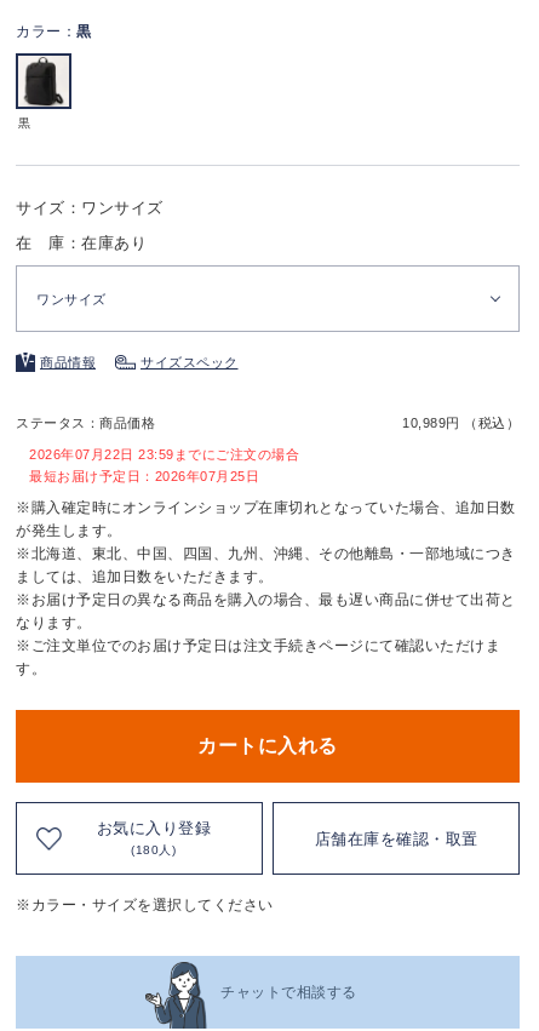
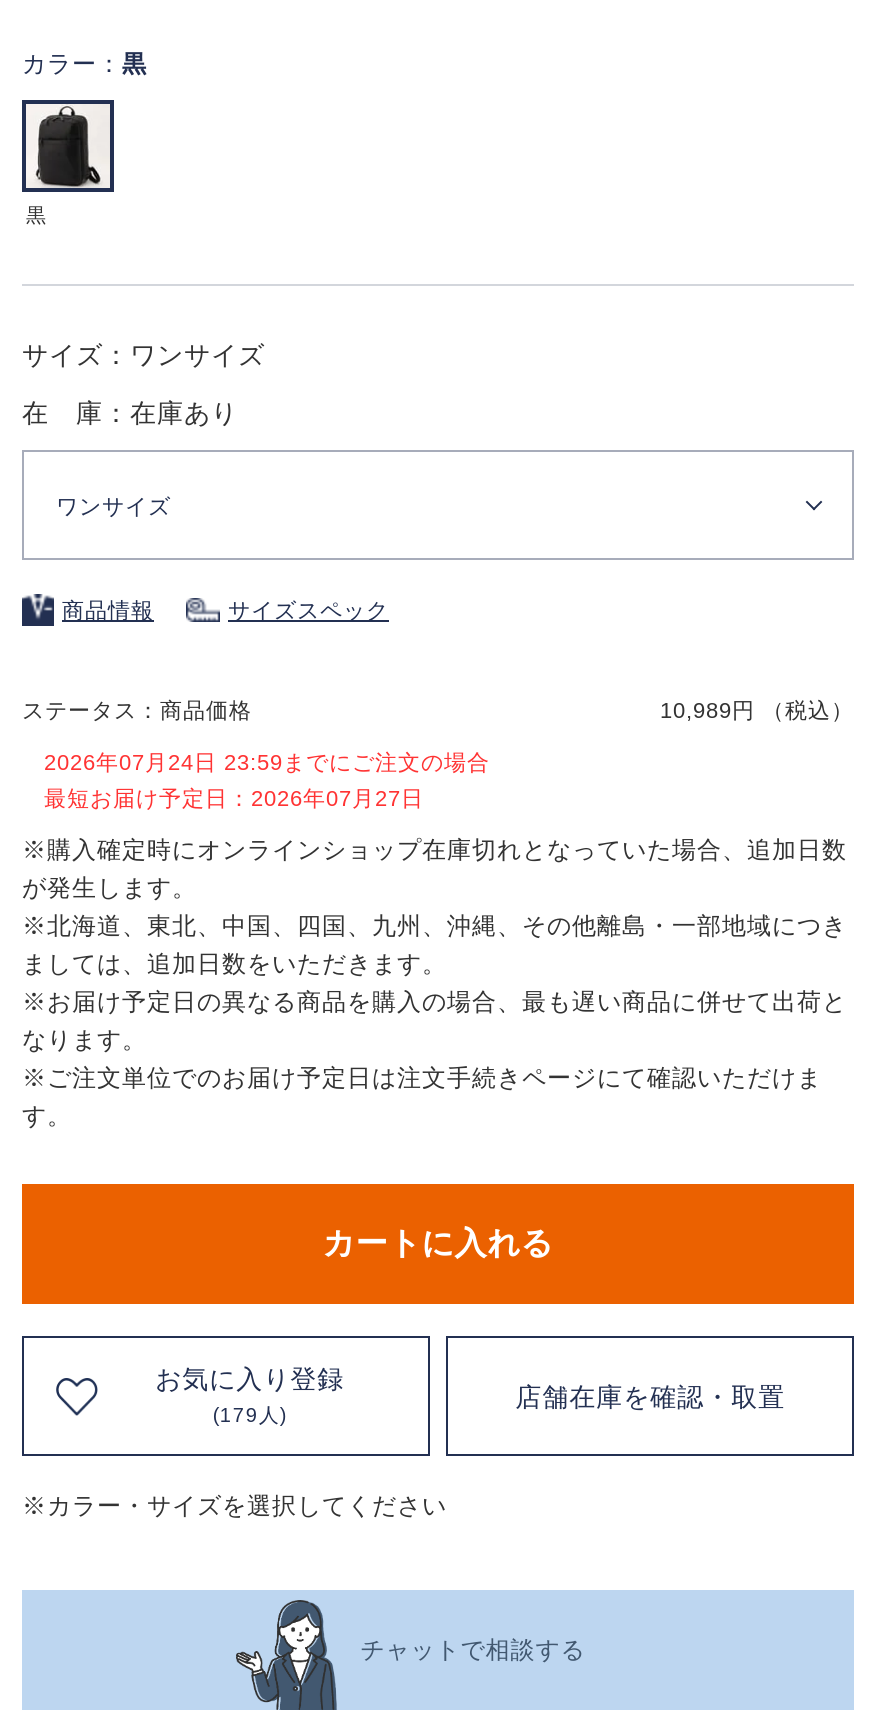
[29,447,299,462] 2026年07月22日 23:59までにご注文の場合 -> [44,751,490,775] 2026年07月24日 23:59までにご注文の場合
[29,469,259,484] 最短お届け予定日：2026年07月25日 -> [44,787,424,811] 最短お届け予定日：2026年07月27日
[131,844,176,857] (180人) -> [213,1405,287,1427] (179人)

